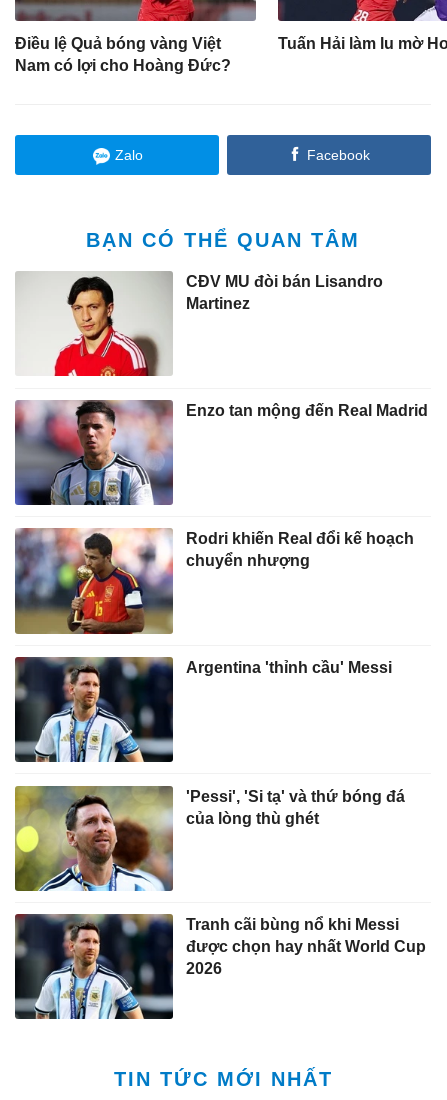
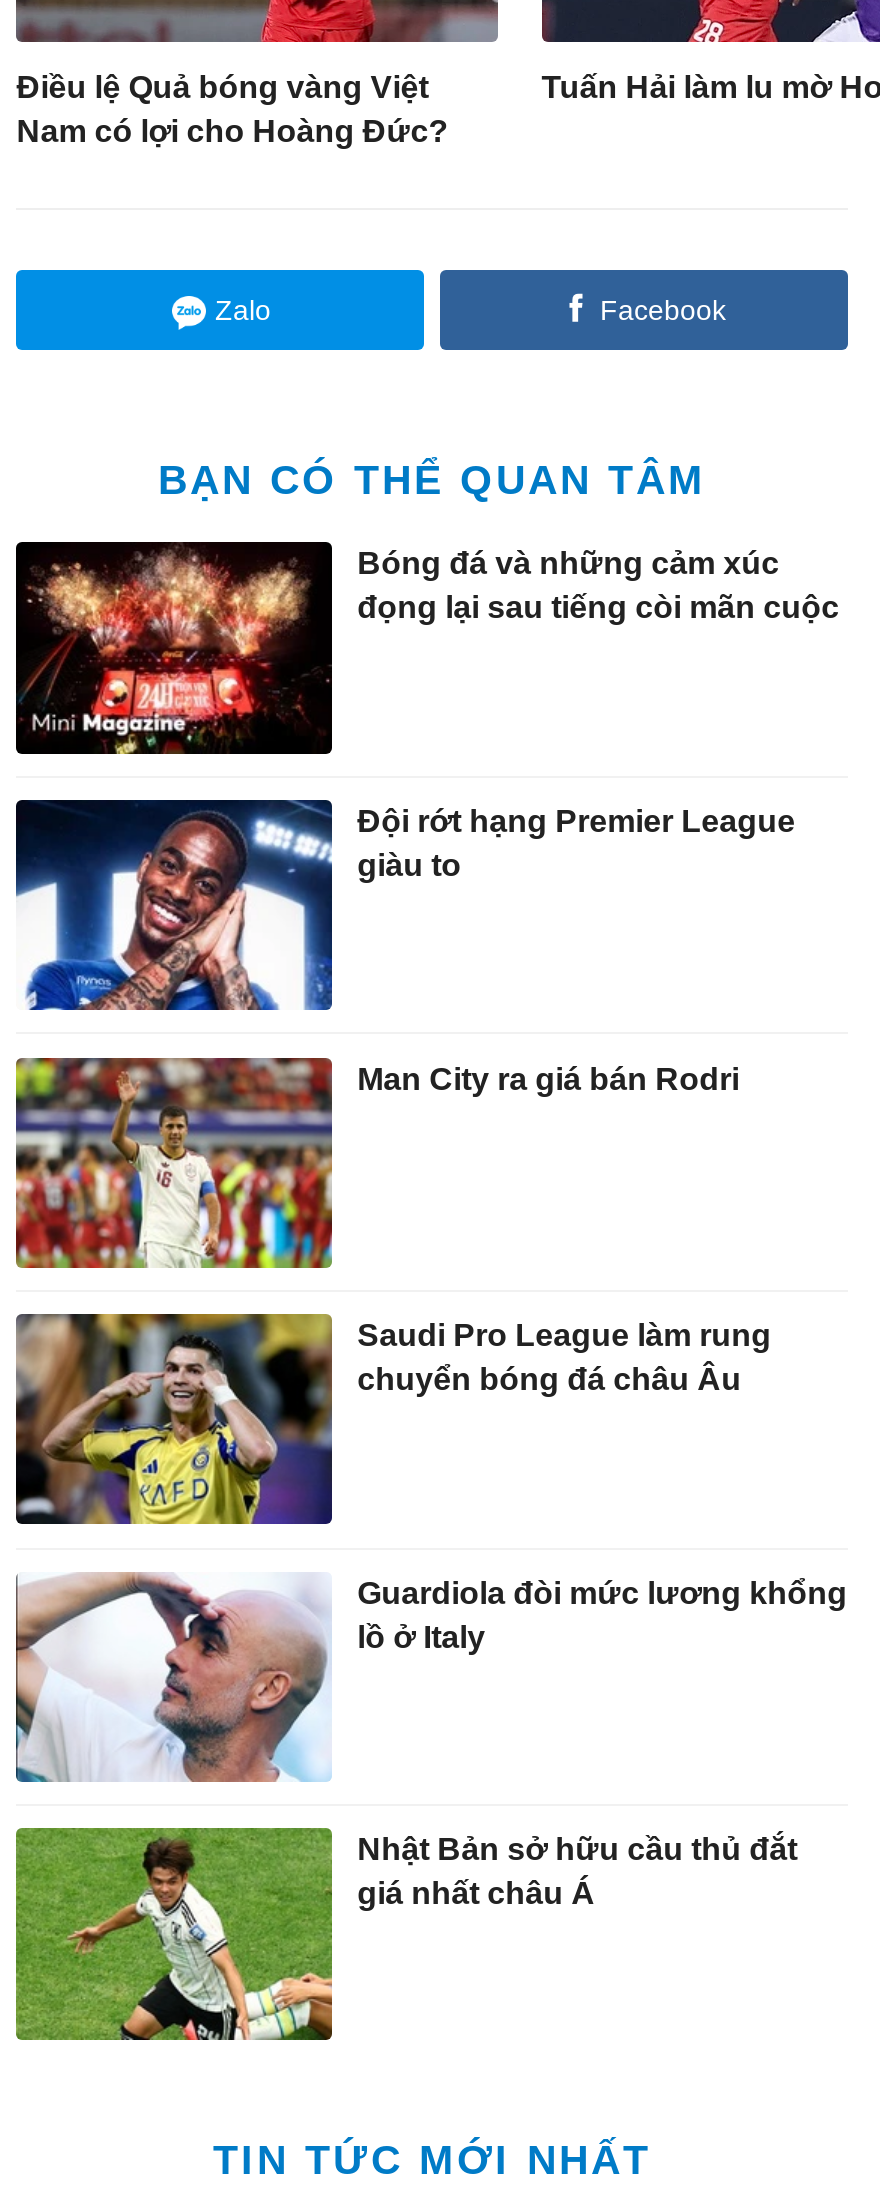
[15,271,383,377] [image] | CĐV MU đòi bán Lisandro | Martinez -> [14,540,839,756] [image] | Bóng đá và những cảm xúc | đọng lại sau tiếng còi mãn cuộc
[14,399,428,506] [image] | Enzo tan mộng đến Real Madrid -> [14,798,795,1012] [image] | Đội rớt hạng Premier League | giàu to
[14,528,414,635] [image] | Rodri khiến Real đổi kế hoạch | chuyển nhượng -> [14,1056,739,1270] [image] | Man City ra giá bán Rodri
[14,657,392,763] [image] | Argentina 'thỉnh cầu' Messi -> [14,1312,771,1526] [image] | Saudi Pro League làm rung | chuyển bóng đá châu Âu
[14,785,405,892] [image] | 'Pessi', 'Si tạ' và thứ bóng đá | của lòng thù ghét -> [14,1572,847,1784] [image] | Guardiola đòi mức lương khổng | lồ ở Italy
[14,913,426,1020] [image] | Tranh cãi bùng nổ khi Messi | được chọn hay nhất World Cup | 2026 -> [14,1826,797,2042] [image] | Nhật Bản sở hữu cầu thủ đắt | giá nhất châu Á

